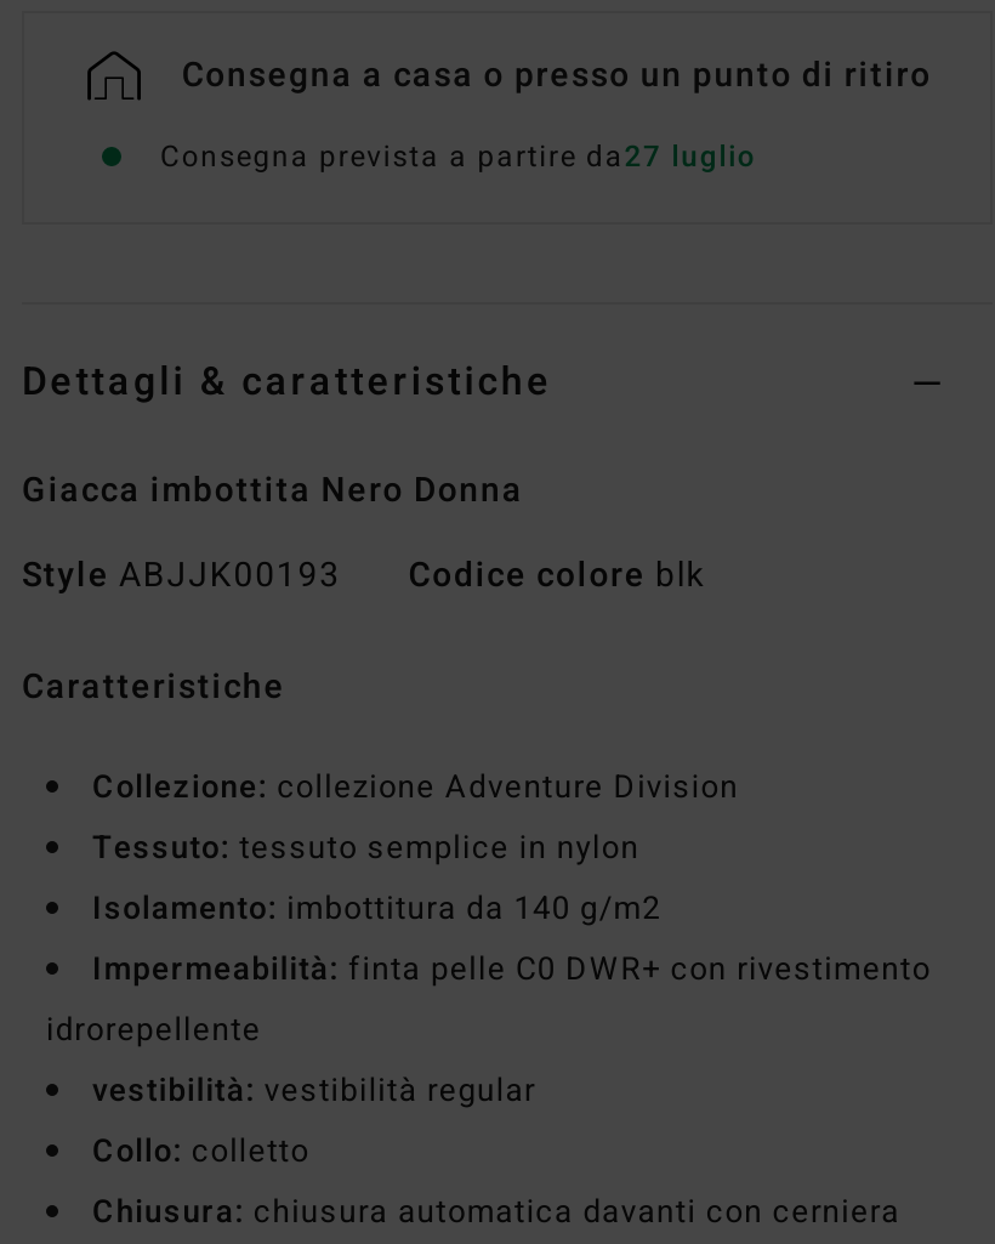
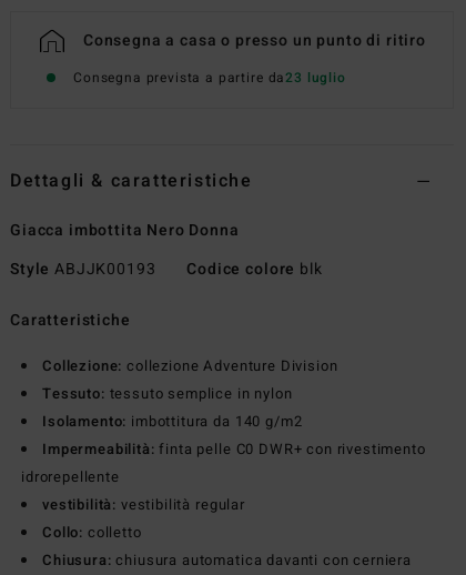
[160,136,757,180] Consegna prevista a partire da27 luglio -> [73,68,346,88] Consegna prevista a partire da23 luglio

